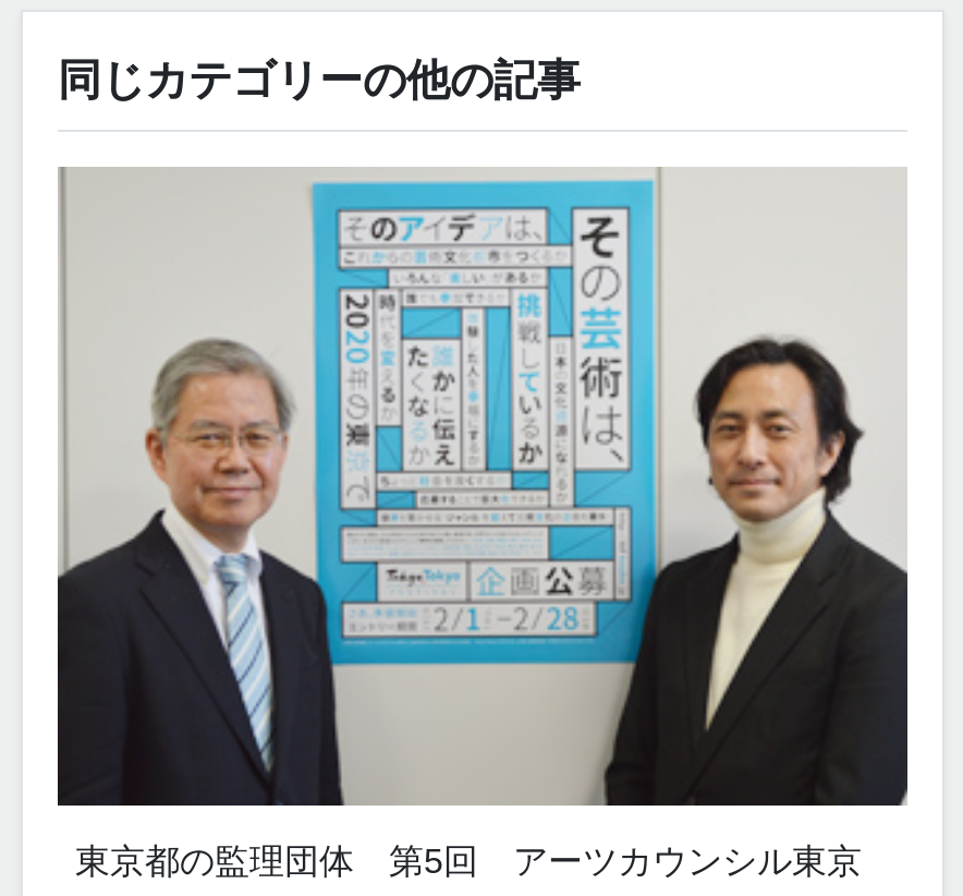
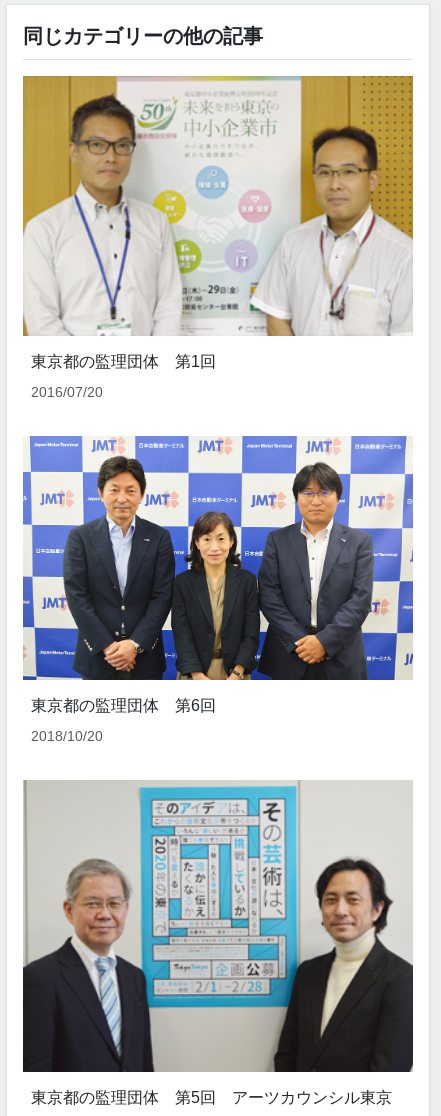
none -> [22,75,414,400] [image] | 東京都の監理団体 第1回 | 2016/07/20
none -> [22,435,414,744] [image] | 東京都の監理団体 第6回 | 2018/10/20

